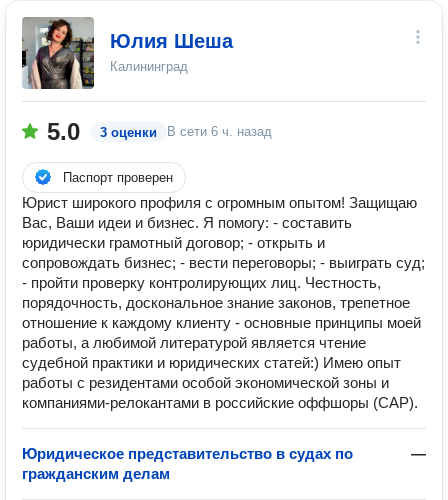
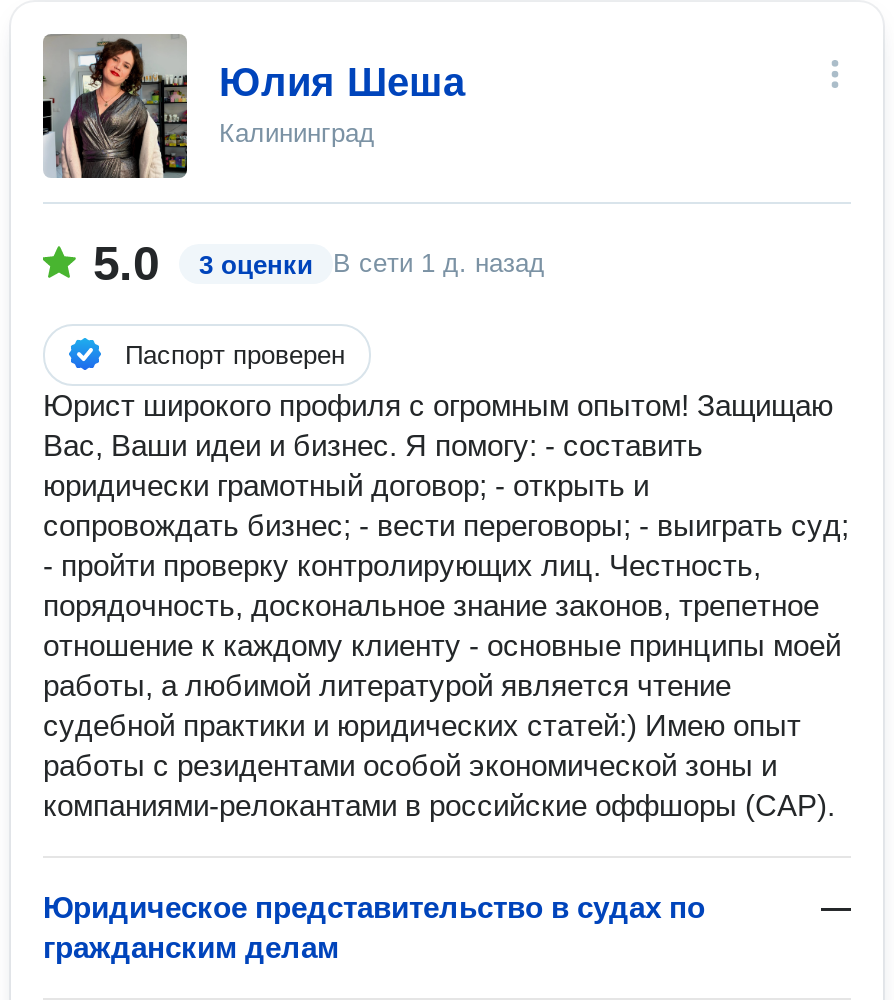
[47,118,272,145] 5.0 3 оценки В сети 6 ч. назад -> [93,236,545,290] 5.0 3 оценки В сети 1 д. назад

